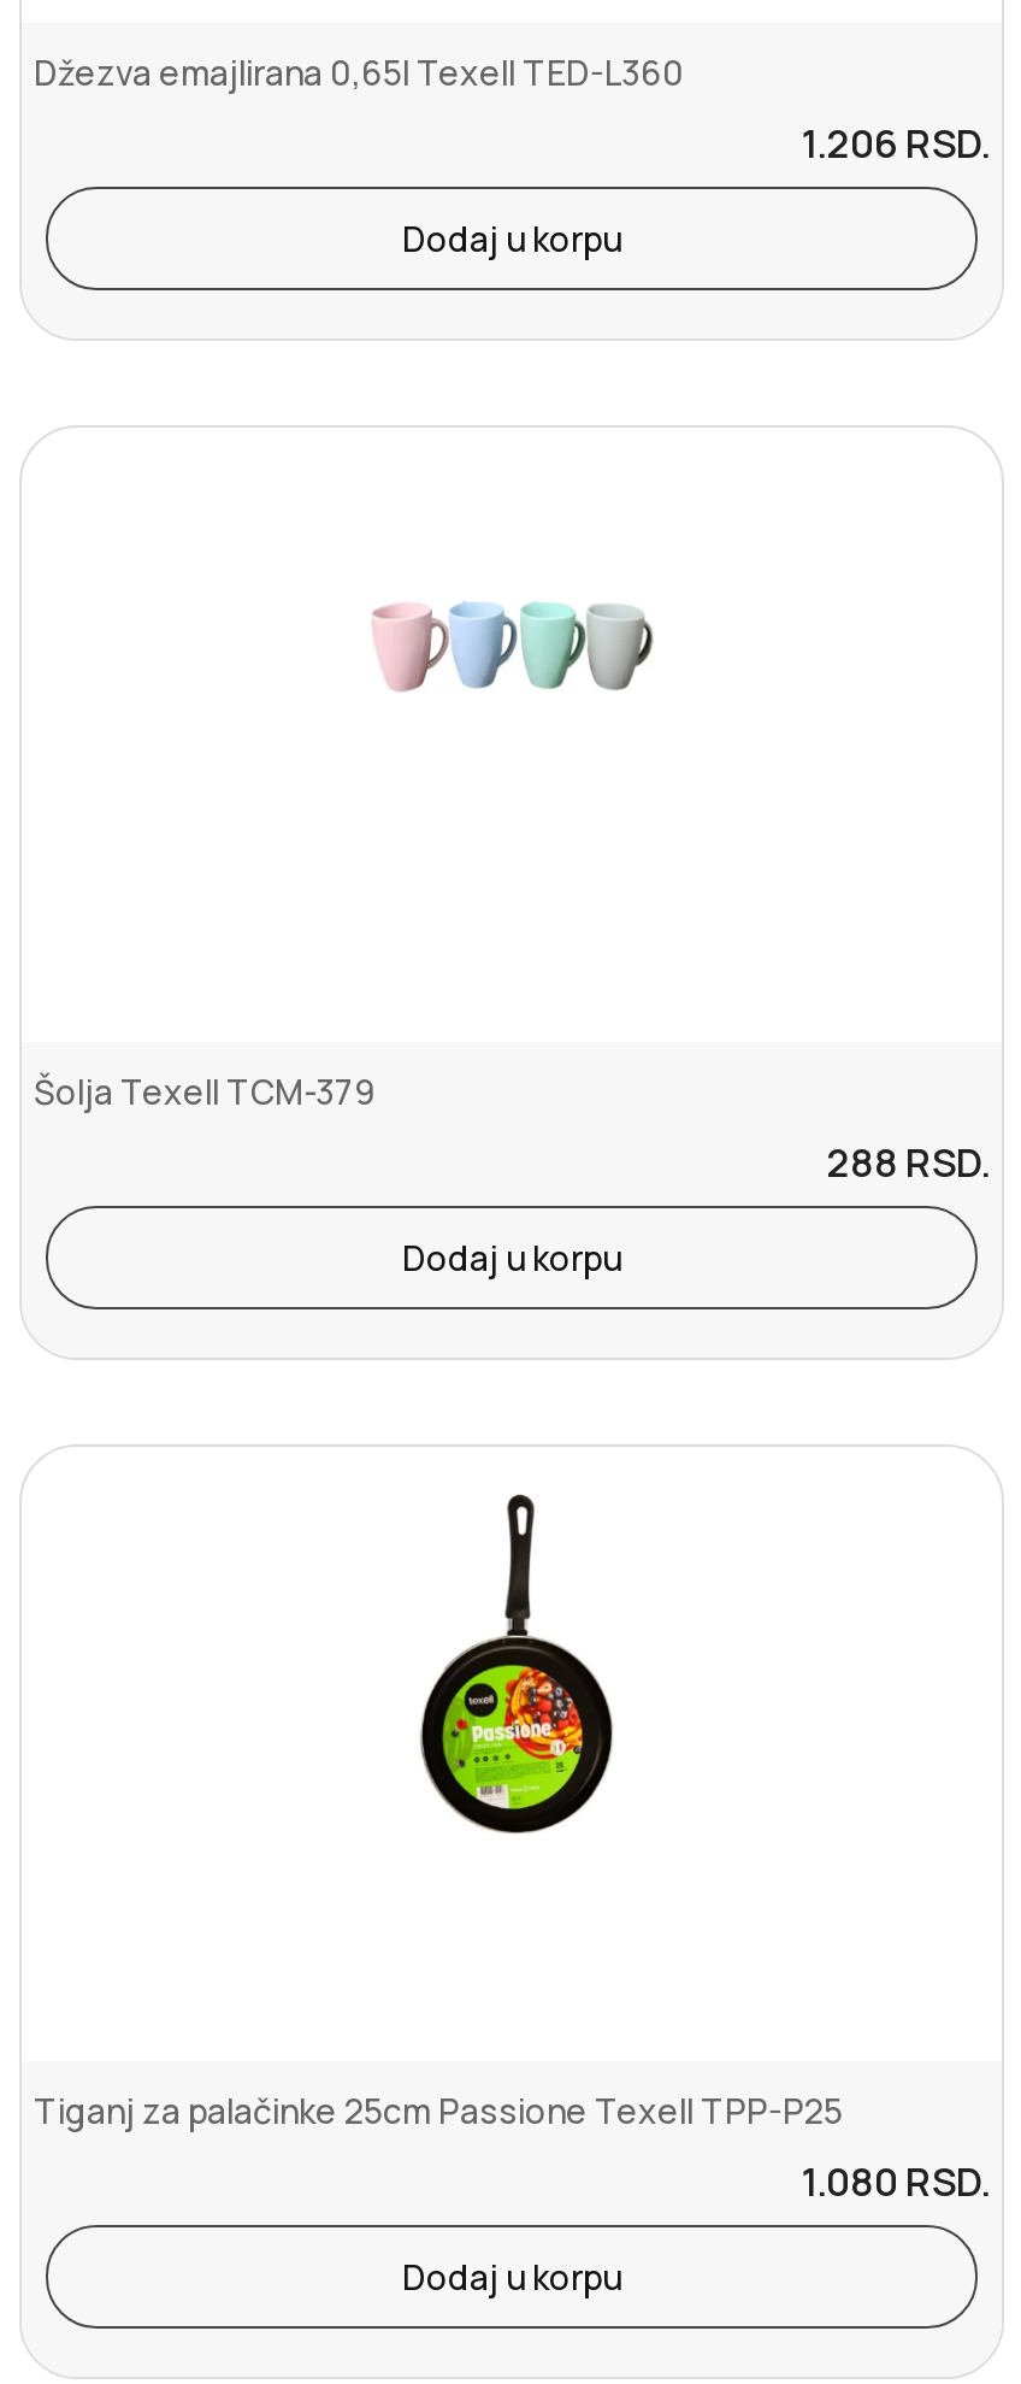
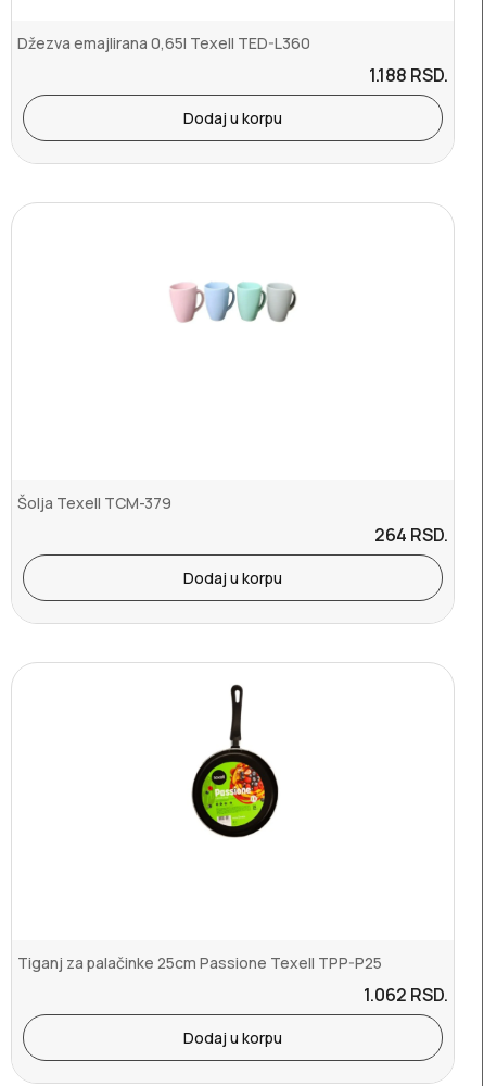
[802,116,990,169] 1.206 RSD. -> [369,63,448,87] 1.188 RSD.
[826,1135,990,1188] 288 RSD. -> [374,522,448,546] 264 RSD.
[802,2154,990,2207] 1.080 RSD. -> [364,982,448,1006] 1.062 RSD.

